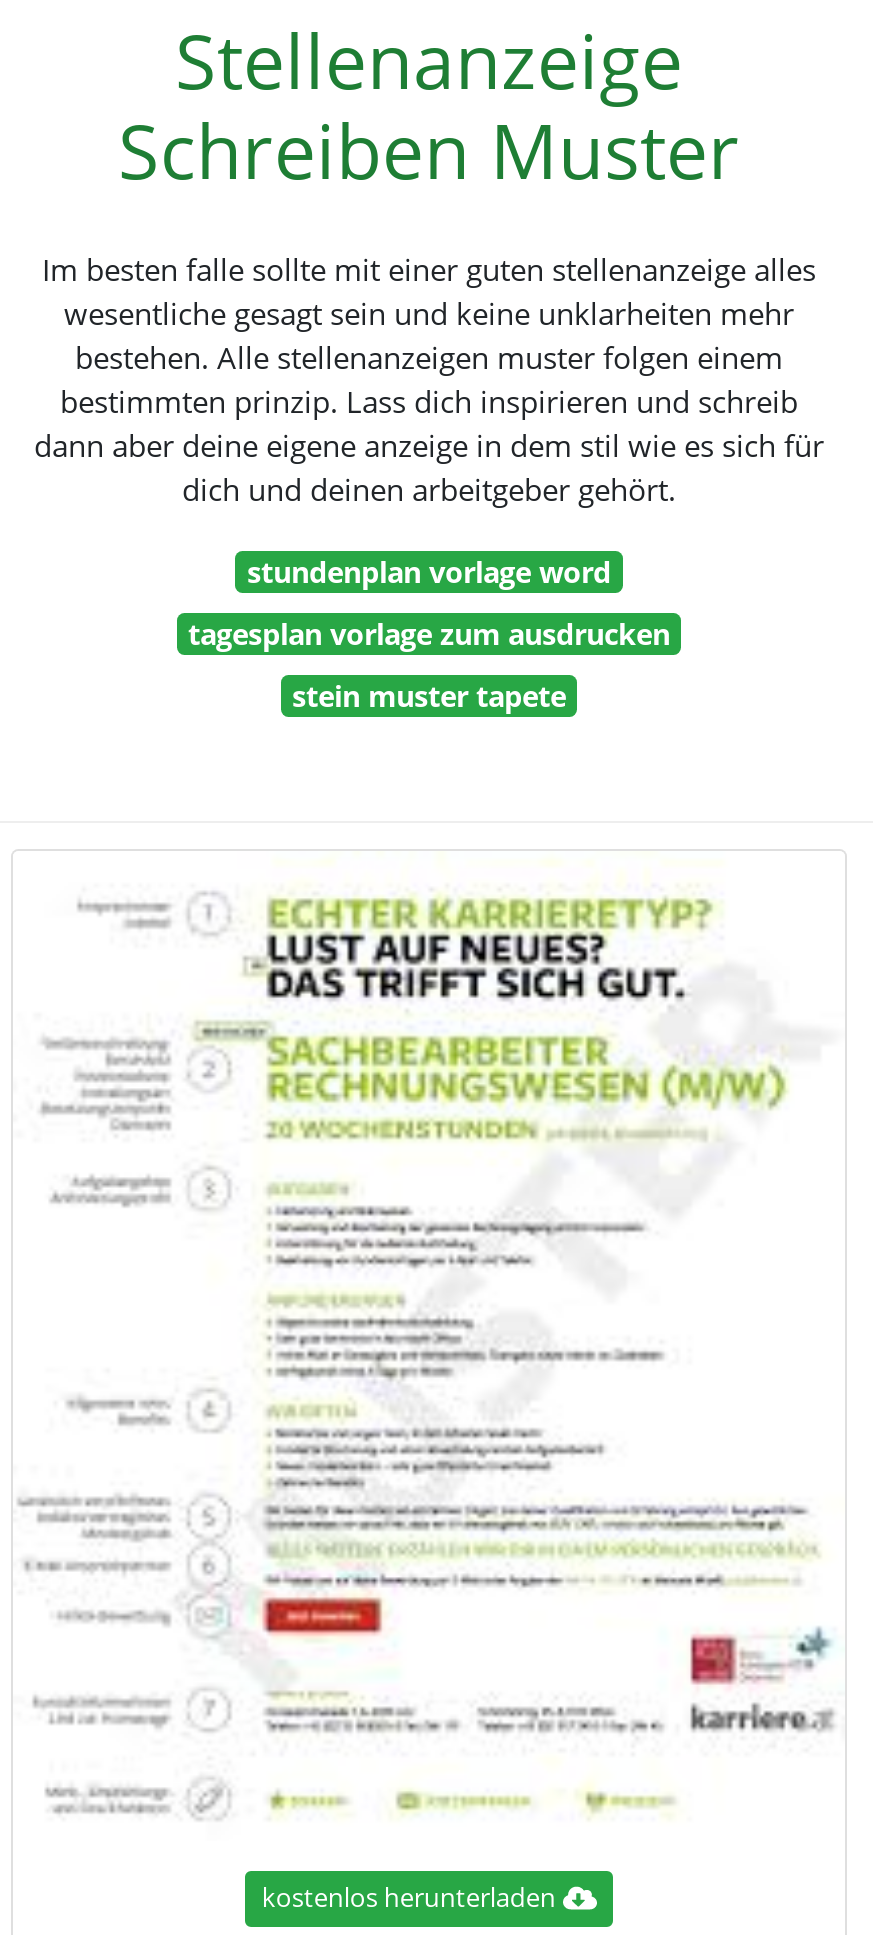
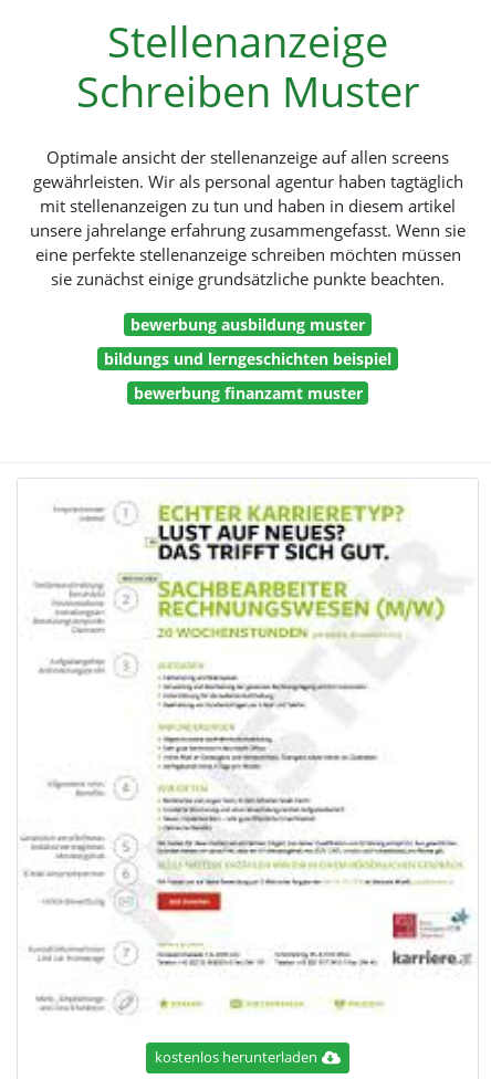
[34,249,824,509] Im besten falle sollte mit einer guten stellenanzeige alles | wesentliche gesagt sein und keine unklarheiten mehr | bestehen. Alle stellenanzeigen muster folgen einem | bestimmten prinzip. Lass dich inspirieren und schreib | dann aber deine eigene anzeige in dem stil wie es sich für | dich und deinen arbeitgeber gehört. -> [30,146,466,290] Optimale ansicht der stellenanzeige auf allen screens | gewährleisten. Wir als personal agentur haben tagtäglich | mit stellenanzeigen zu tun und haben in diesem artikel | unsere jahrelange erfahrung zusammengefasst. Wenn sie | eine perfekte stellenanzeige schreiben möchten müssen | sie zunächst einige grundsätzliche punkte beachten.
[247,552,611,590] stundenplan vorlage word -> [130,314,365,335] bewerbung ausbildung muster
[188,614,670,652] tagesplan vorlage zum ausdrucken -> [104,348,391,369] bildungs und lerngeschichten beispiel
[292,677,566,715] stein muster tapete -> [133,382,362,403] bewerbung finanzamt muster

